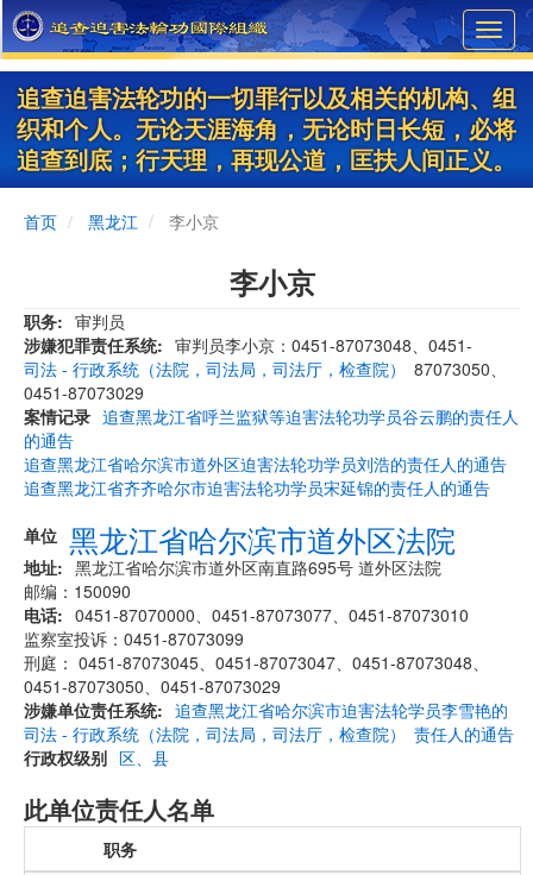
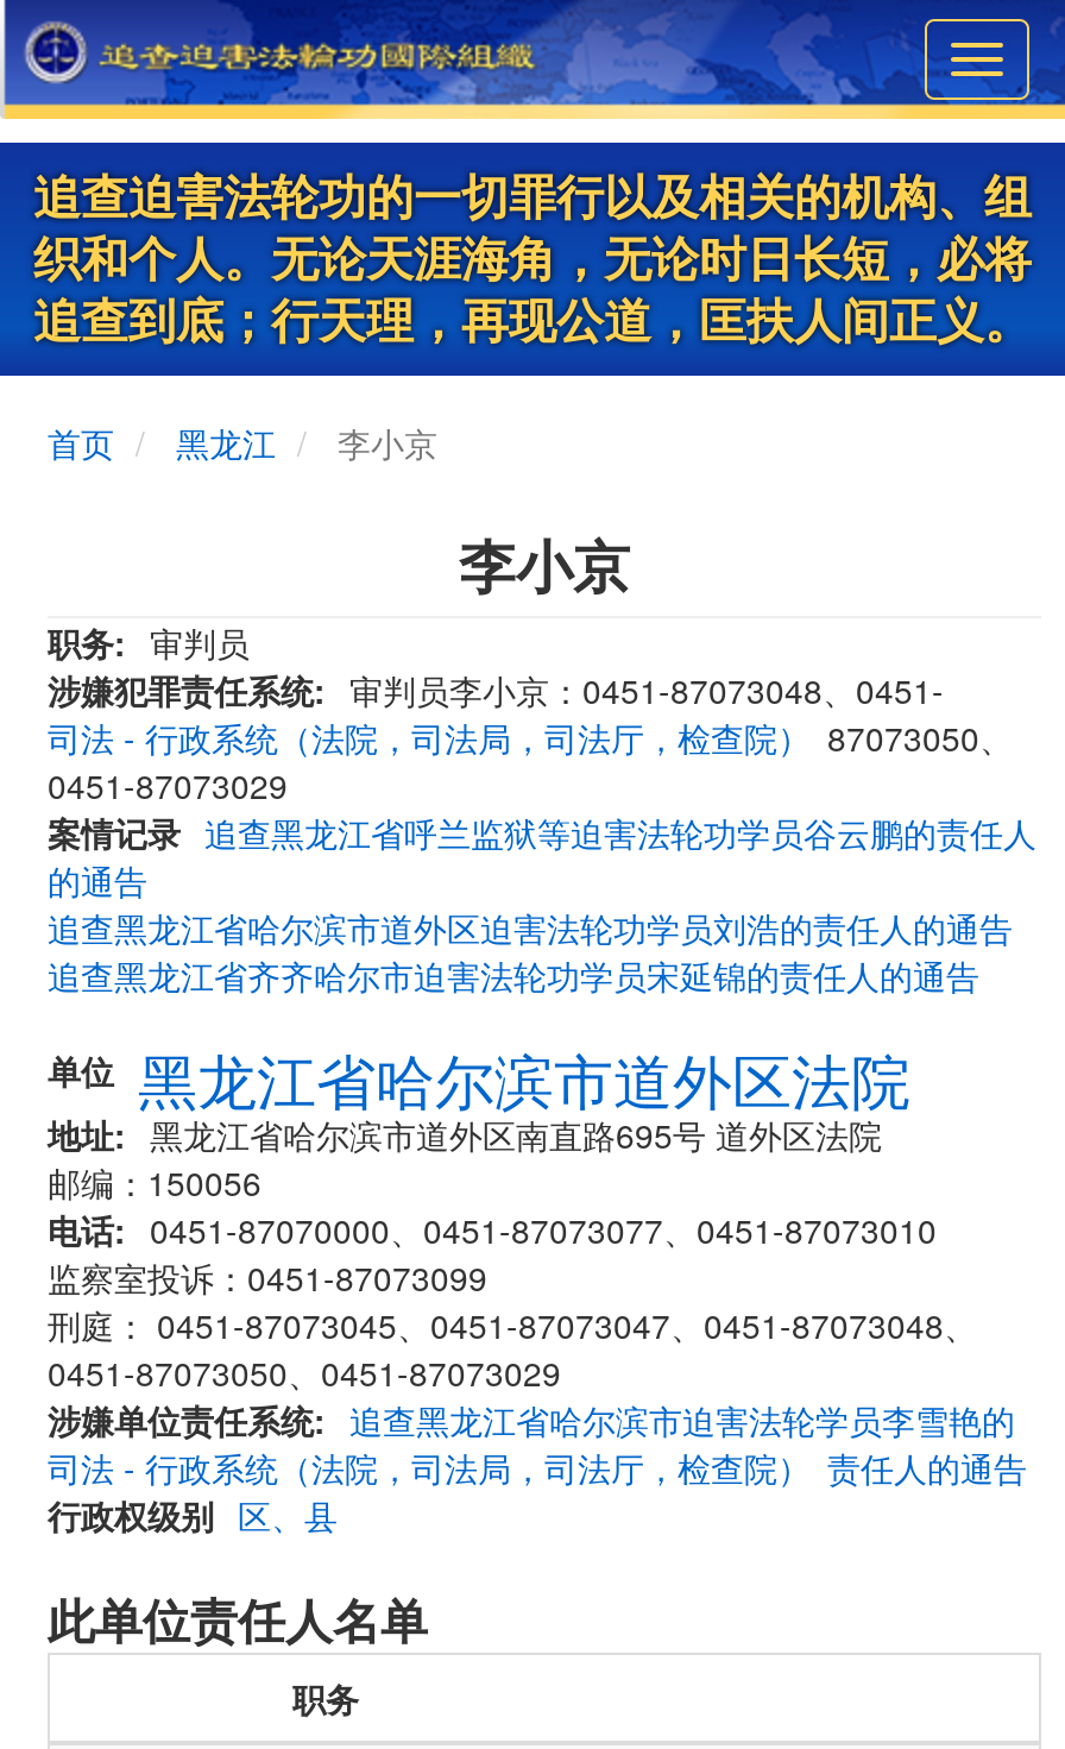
[24,579,131,603] 邮编：150090 -> [48,1158,261,1206] 邮编：150056

